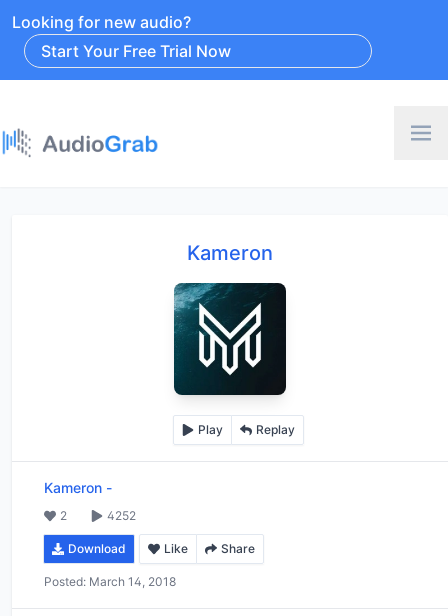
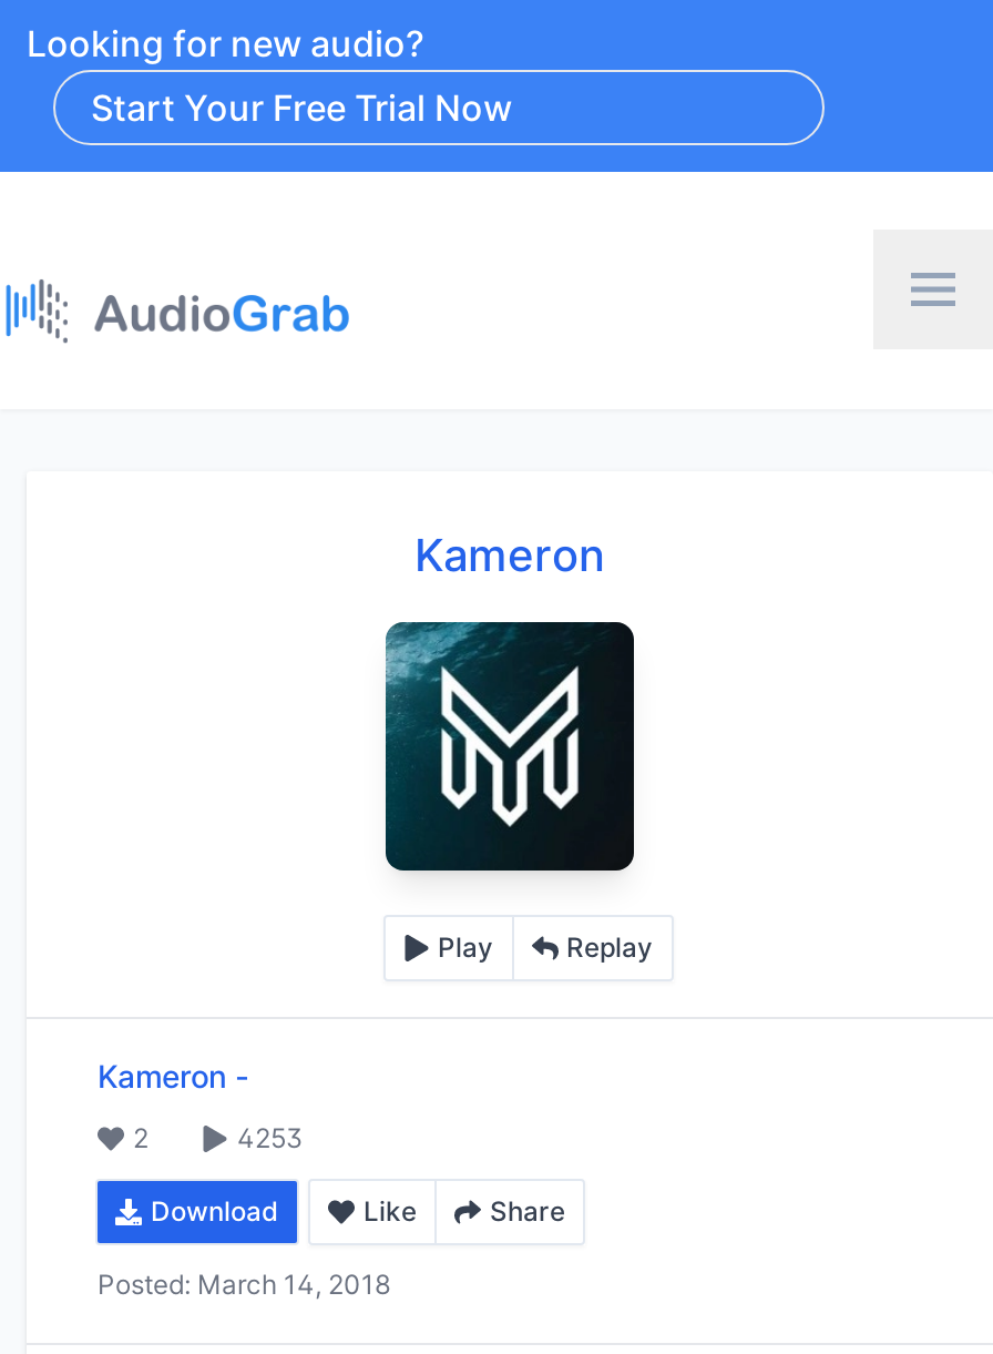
[107,508,136,523] 4252 -> [237,1121,304,1154] 4253

